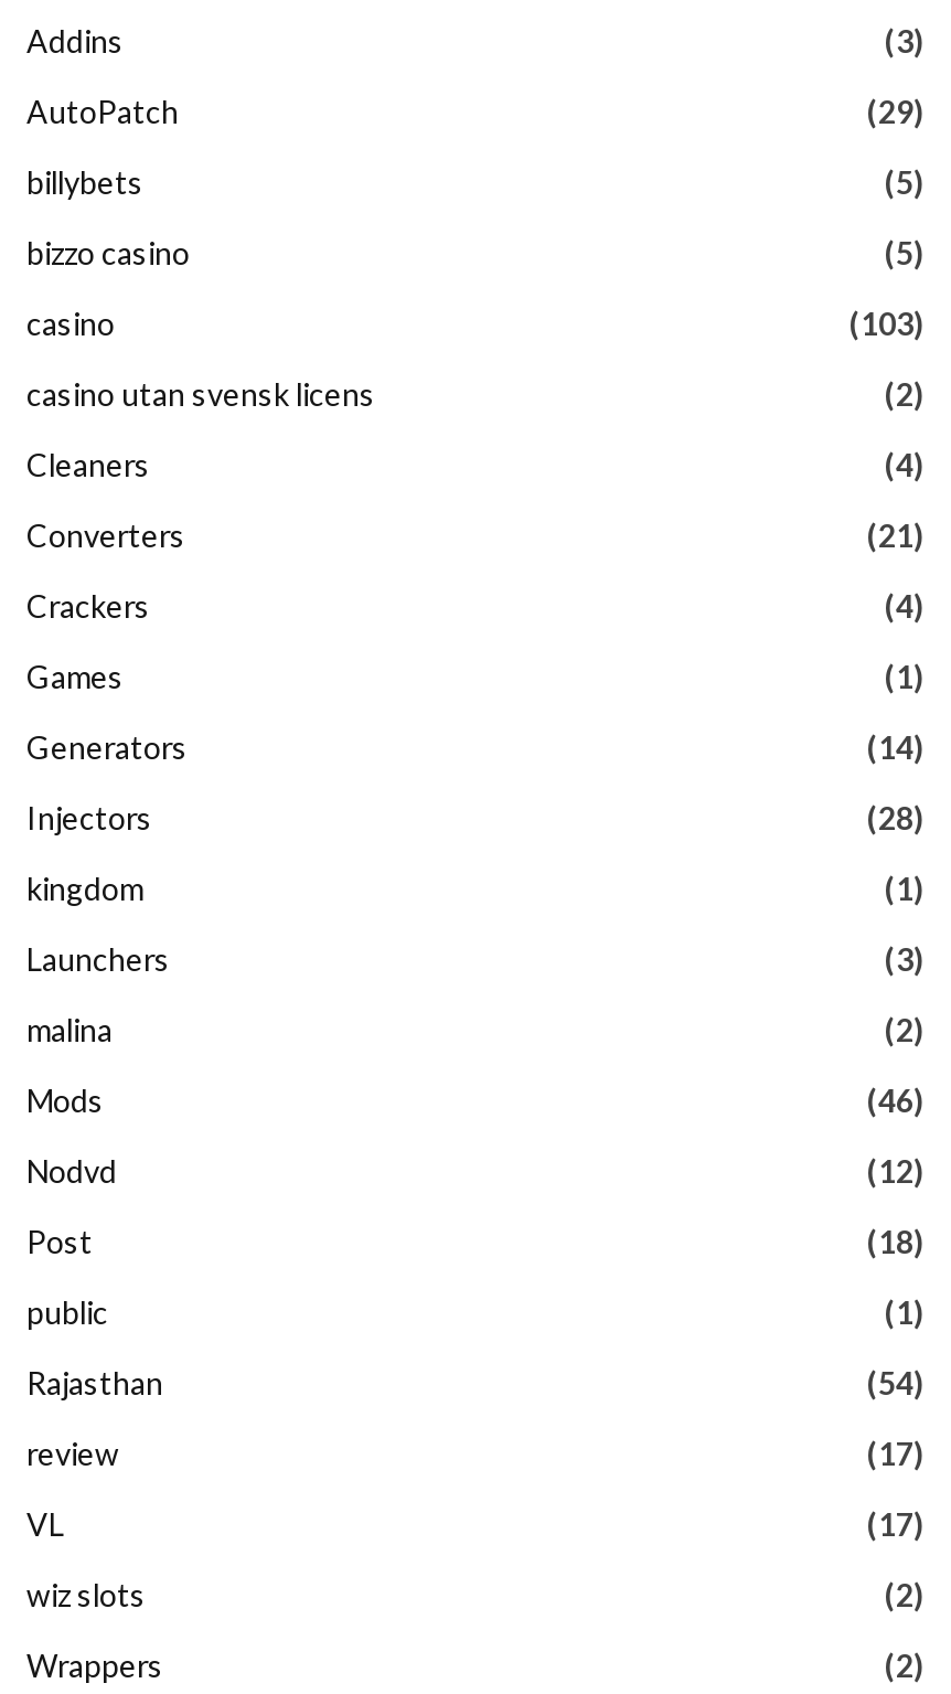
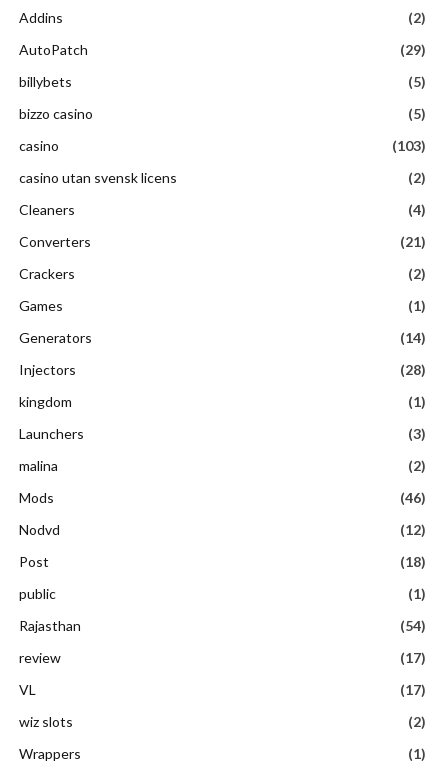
[885,22,925,59] (3) -> [408,9,426,26] (2)
[885,587,925,624] (4) -> [408,265,426,282] (2)
[885,1646,925,1684] (2) -> [408,745,426,762] (1)

